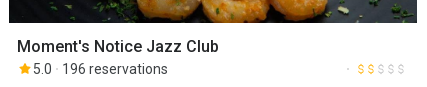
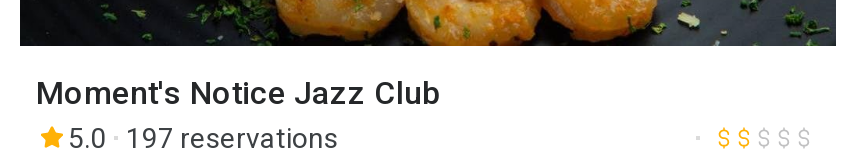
[62,61,168,77] 196 reservations -> [126,121,338,153] 197 reservations

